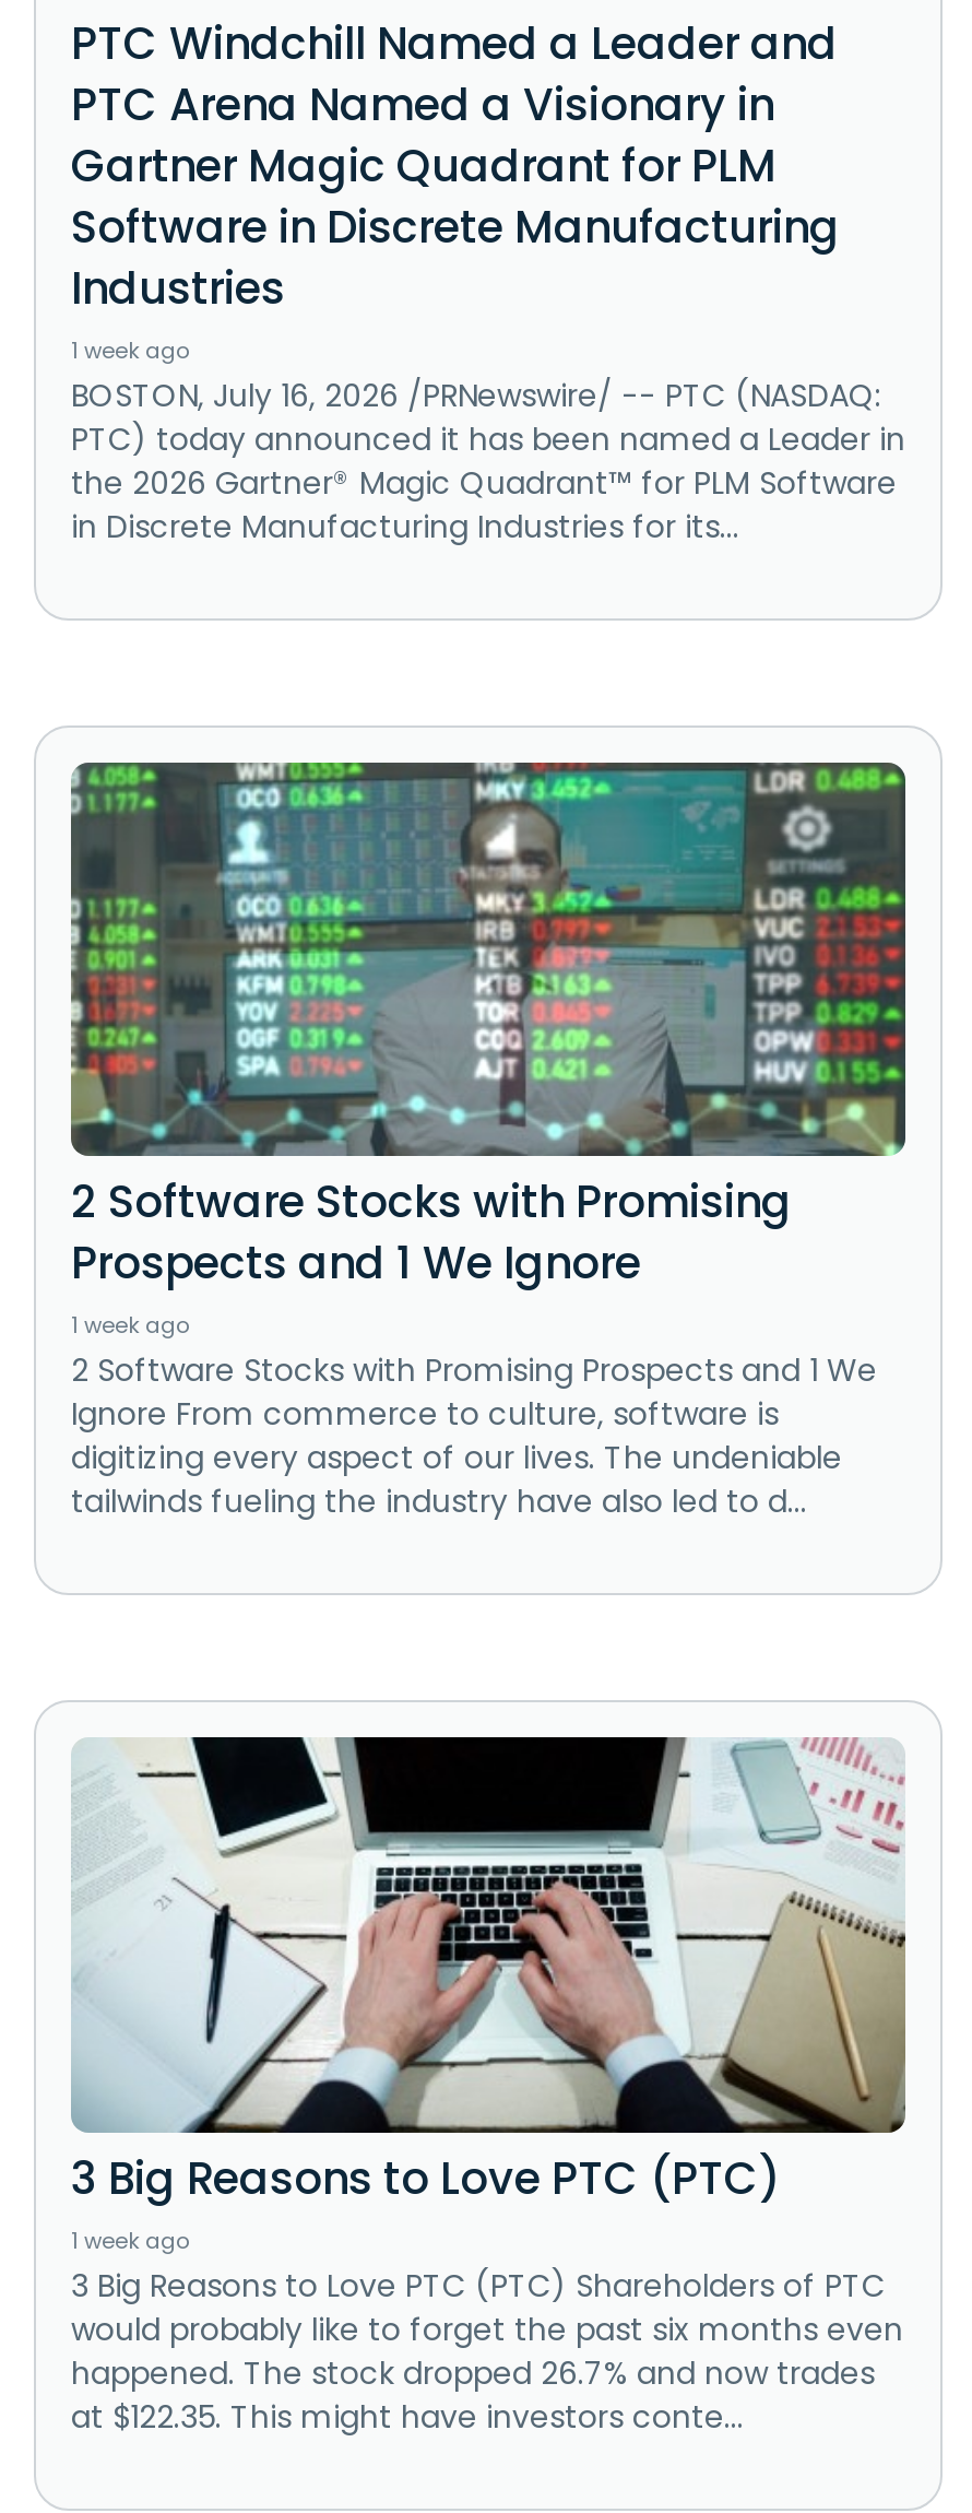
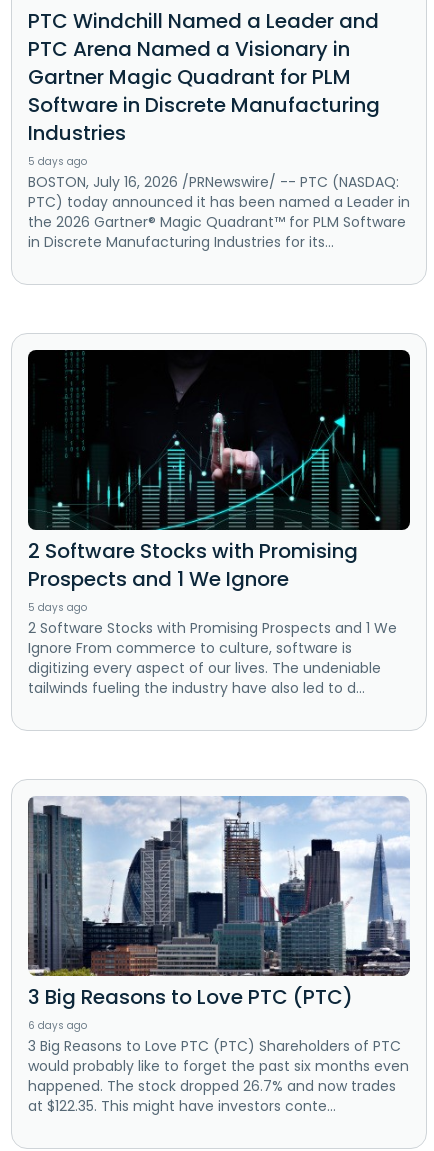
[71,334,189,367] 1 week ago -> [28,154,87,169] 5 days ago
[69,760,905,1158] [image] -> [27,349,410,531] [image]
[71,1309,189,1342] 1 week ago -> [28,600,87,615] 5 days ago
[71,1735,908,2135] [image] -> [27,796,411,977] [image]
[71,2223,189,2256] 1 week ago -> [28,1018,87,1033] 6 days ago

